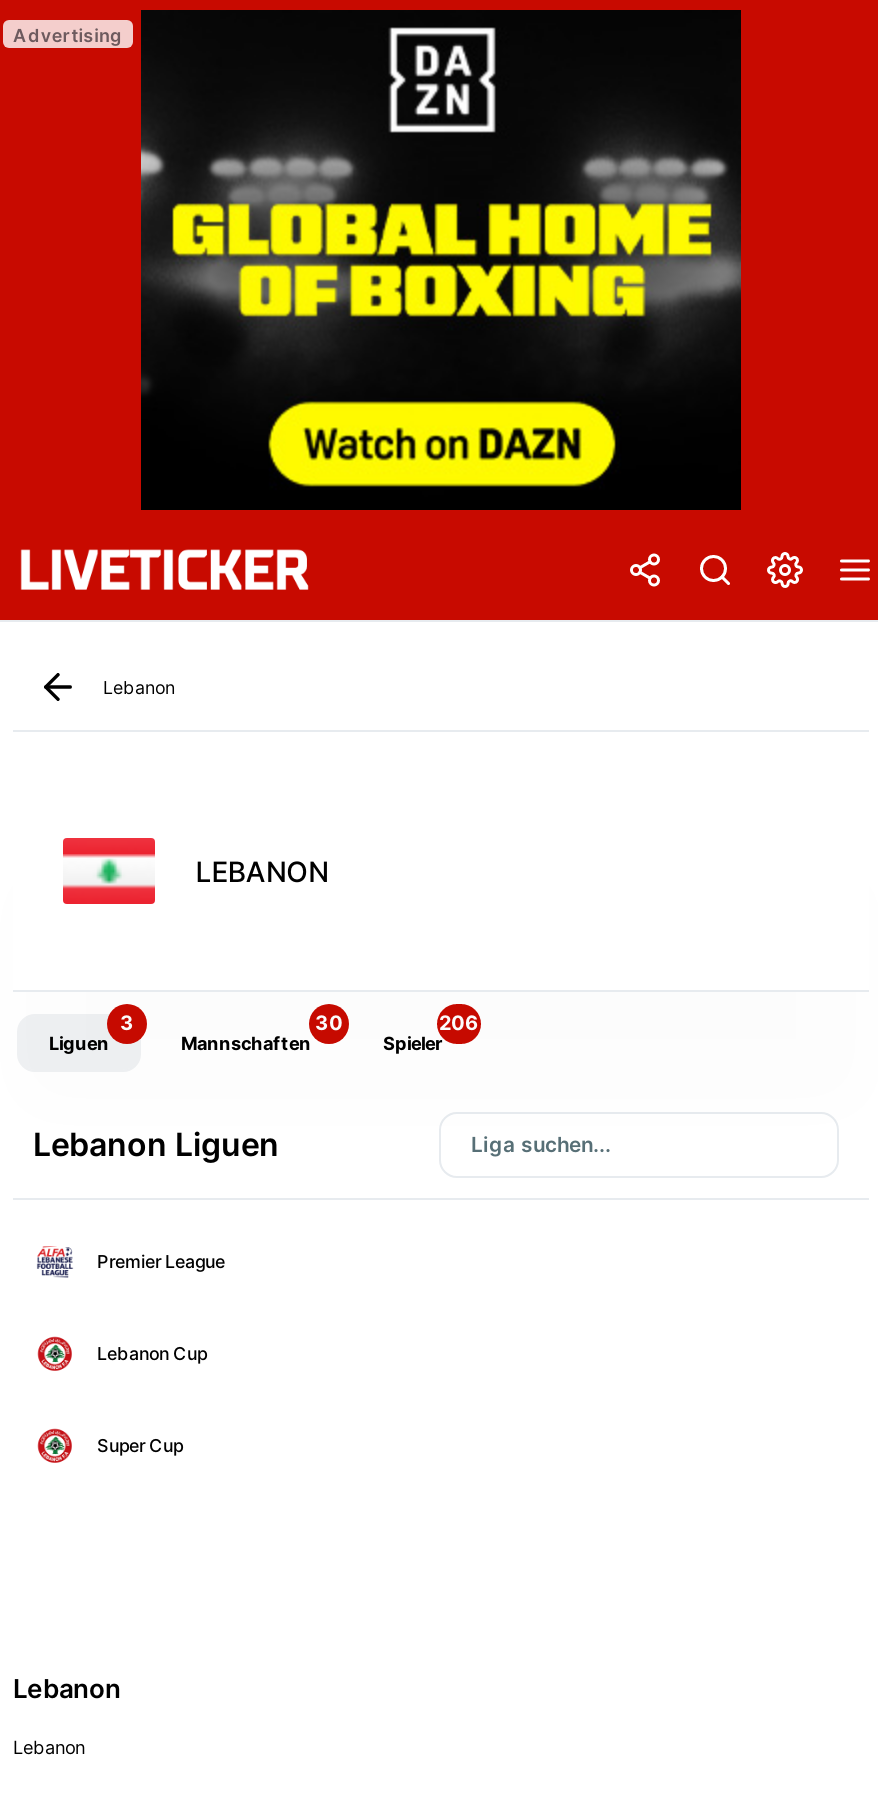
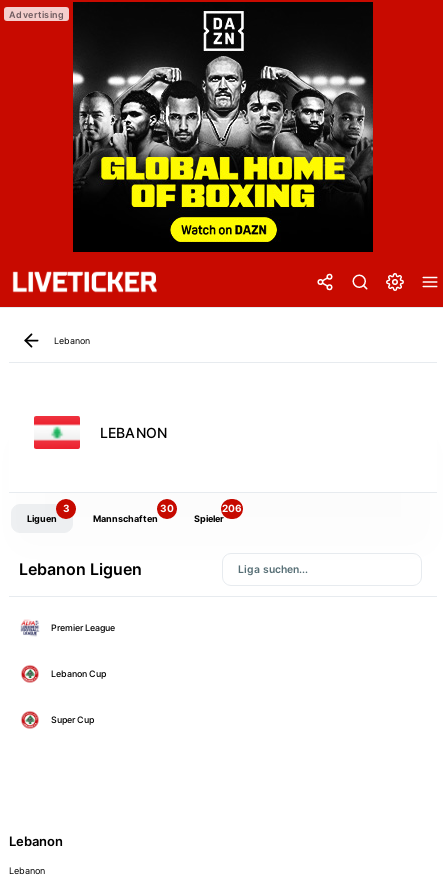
[141,26,741,490] [image] -> [73,11,373,243] [image]

